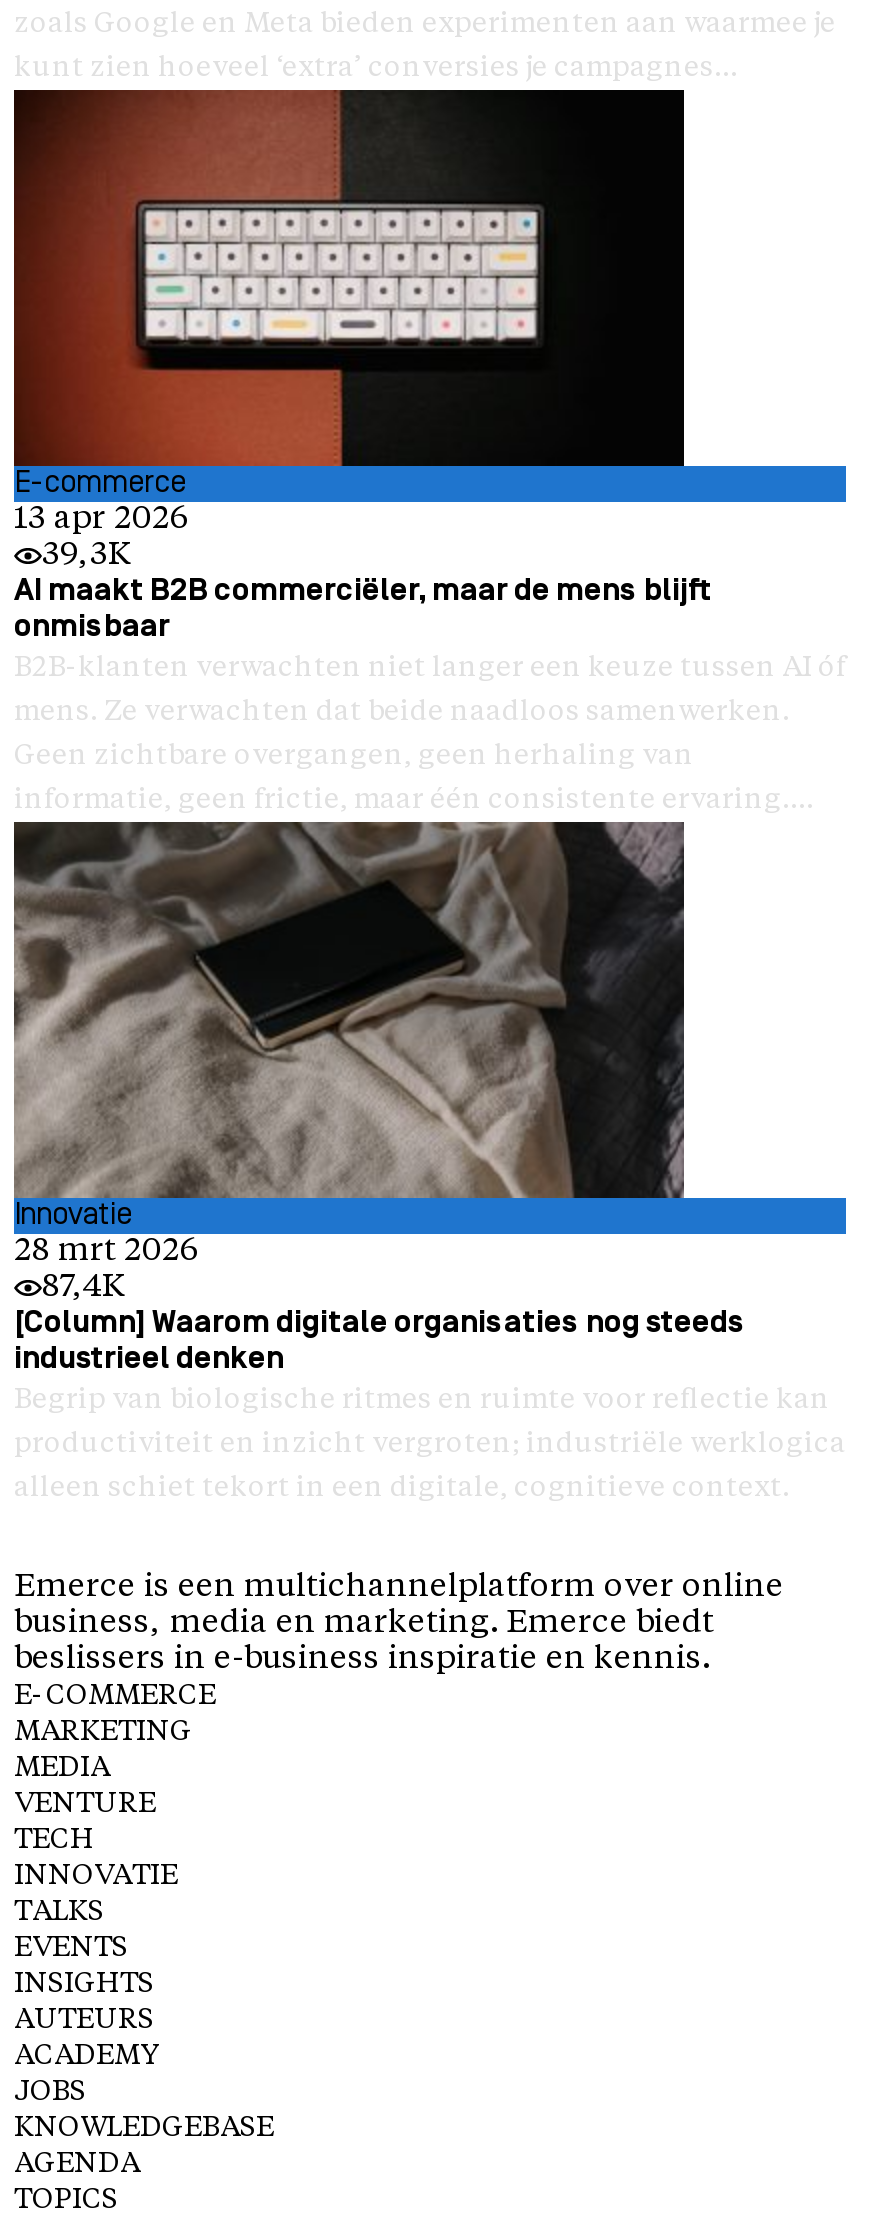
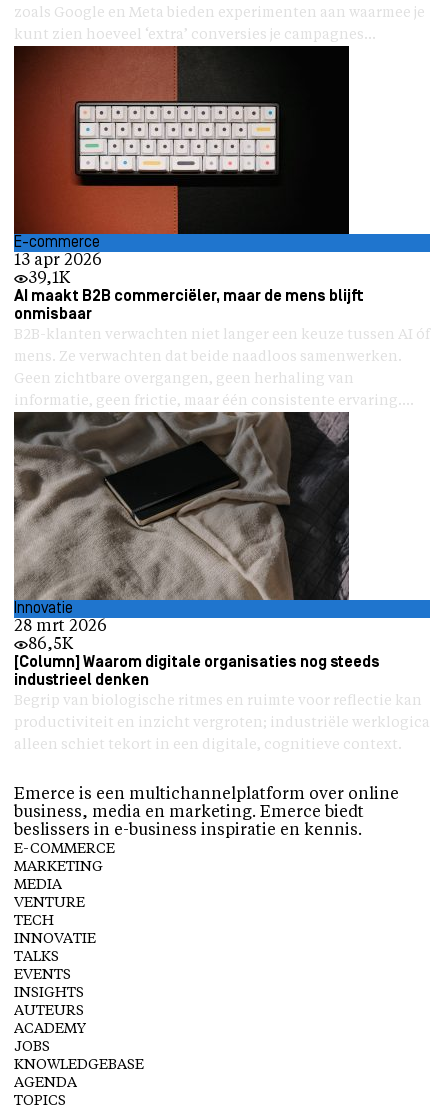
[42,540,130,572] 39,3K -> [28,271,70,287] 39,1K
[42,1272,124,1304] 87,4K -> [28,637,73,653] 86,5K

